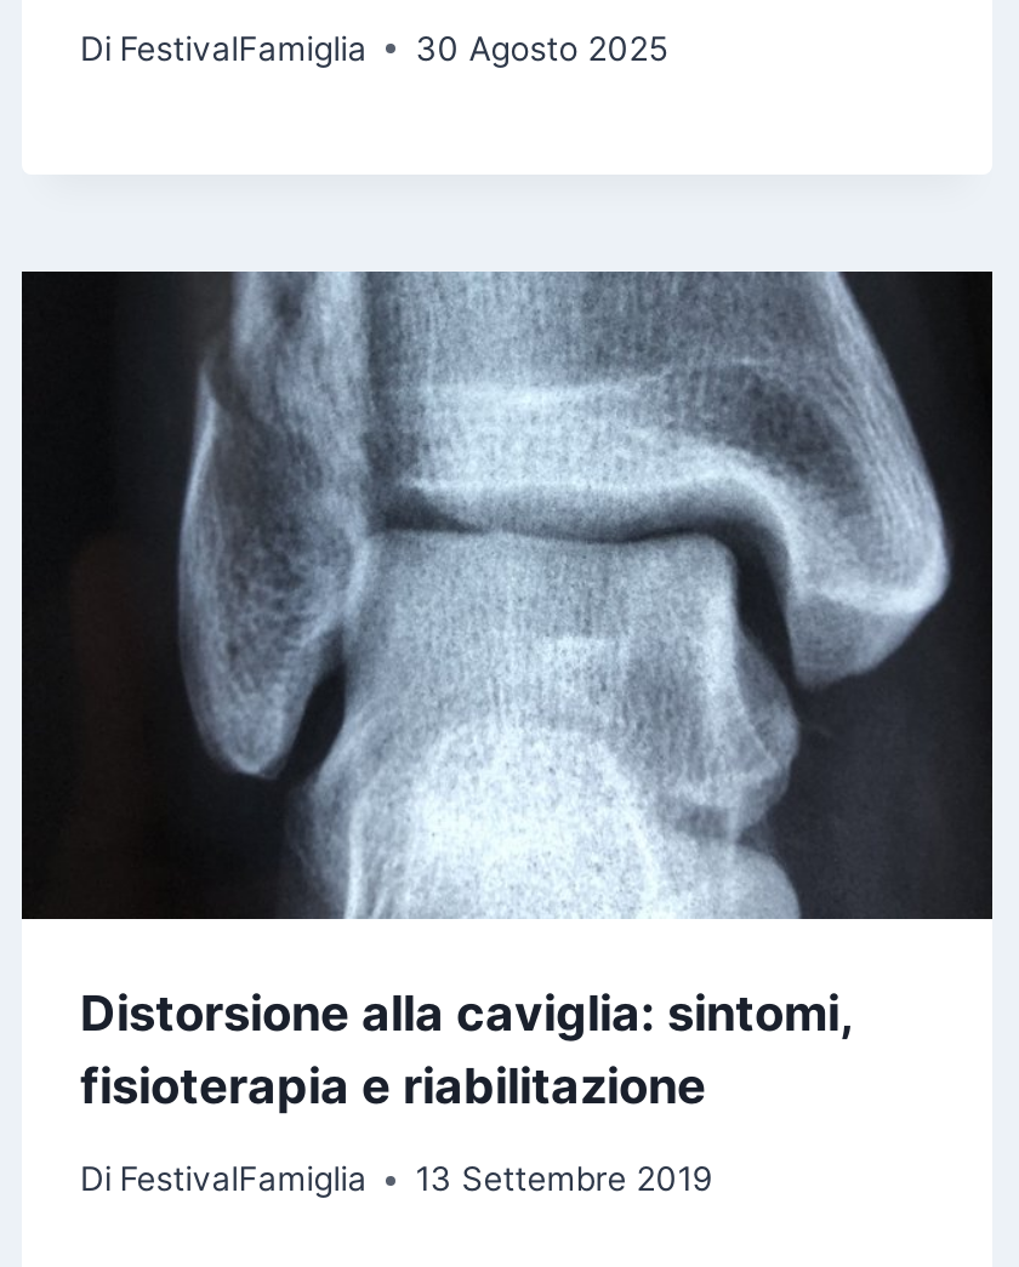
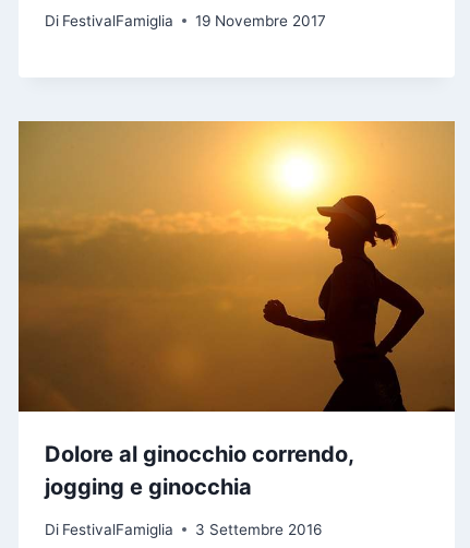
[80,29,668,68] Di FestivalFamiglia 30 Agosto 2025 -> [45,12,326,29] Di FestivalFamiglia 19 Novembre 2017
[19,268,995,1115] [image] | Distorsione alla caviglia: sintomi, | fisioterapia e riabilitazione -> [17,120,456,500] [image] | Dolore al ginocchio correndo, | jogging e ginocchia
[80,1160,711,1199] Di FestivalFamiglia 13 Settembre 2019 -> [45,521,322,538] Di FestivalFamiglia 3 Settembre 2016

